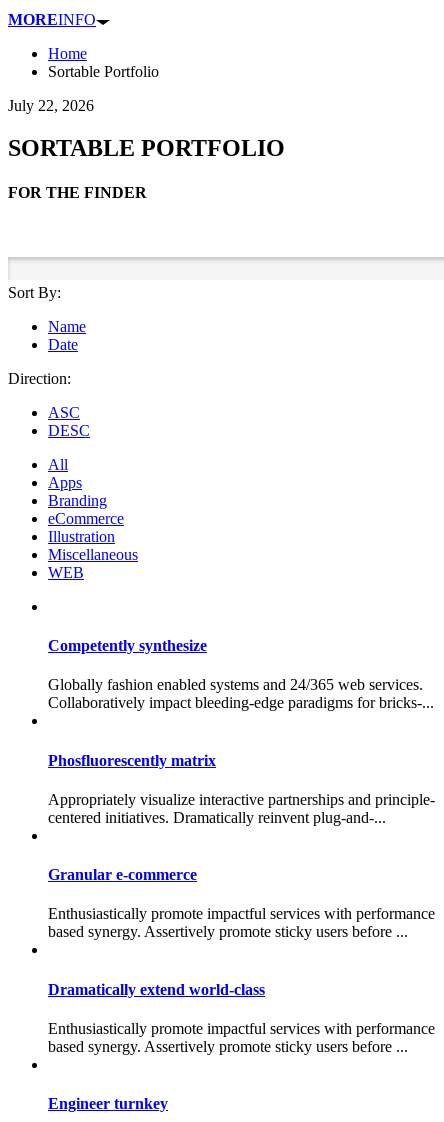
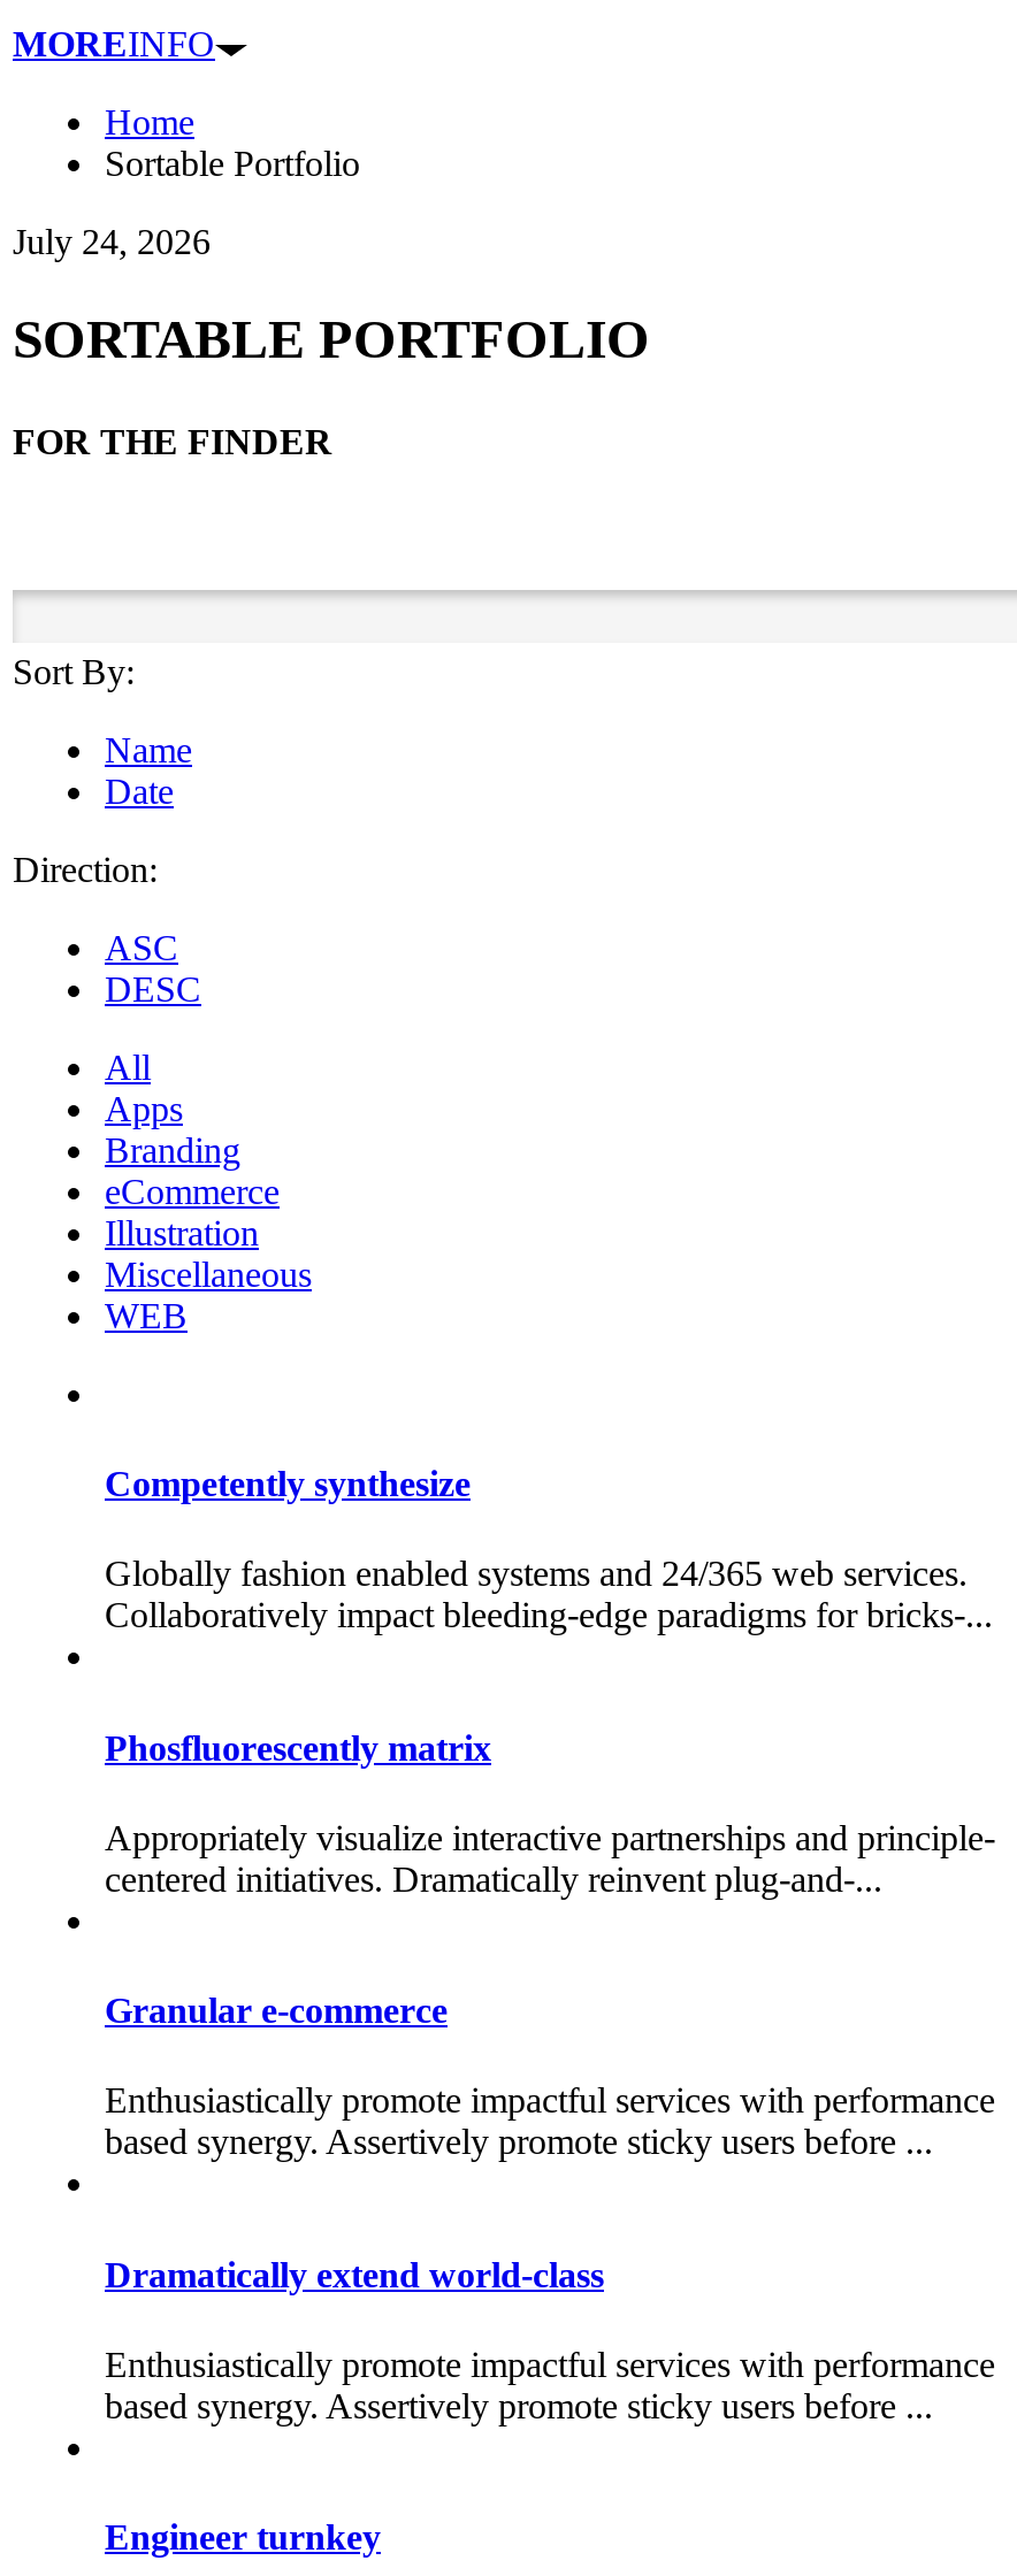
[8,97,94,114] July 22, 2026 -> [13,223,211,262] July 24, 2026

